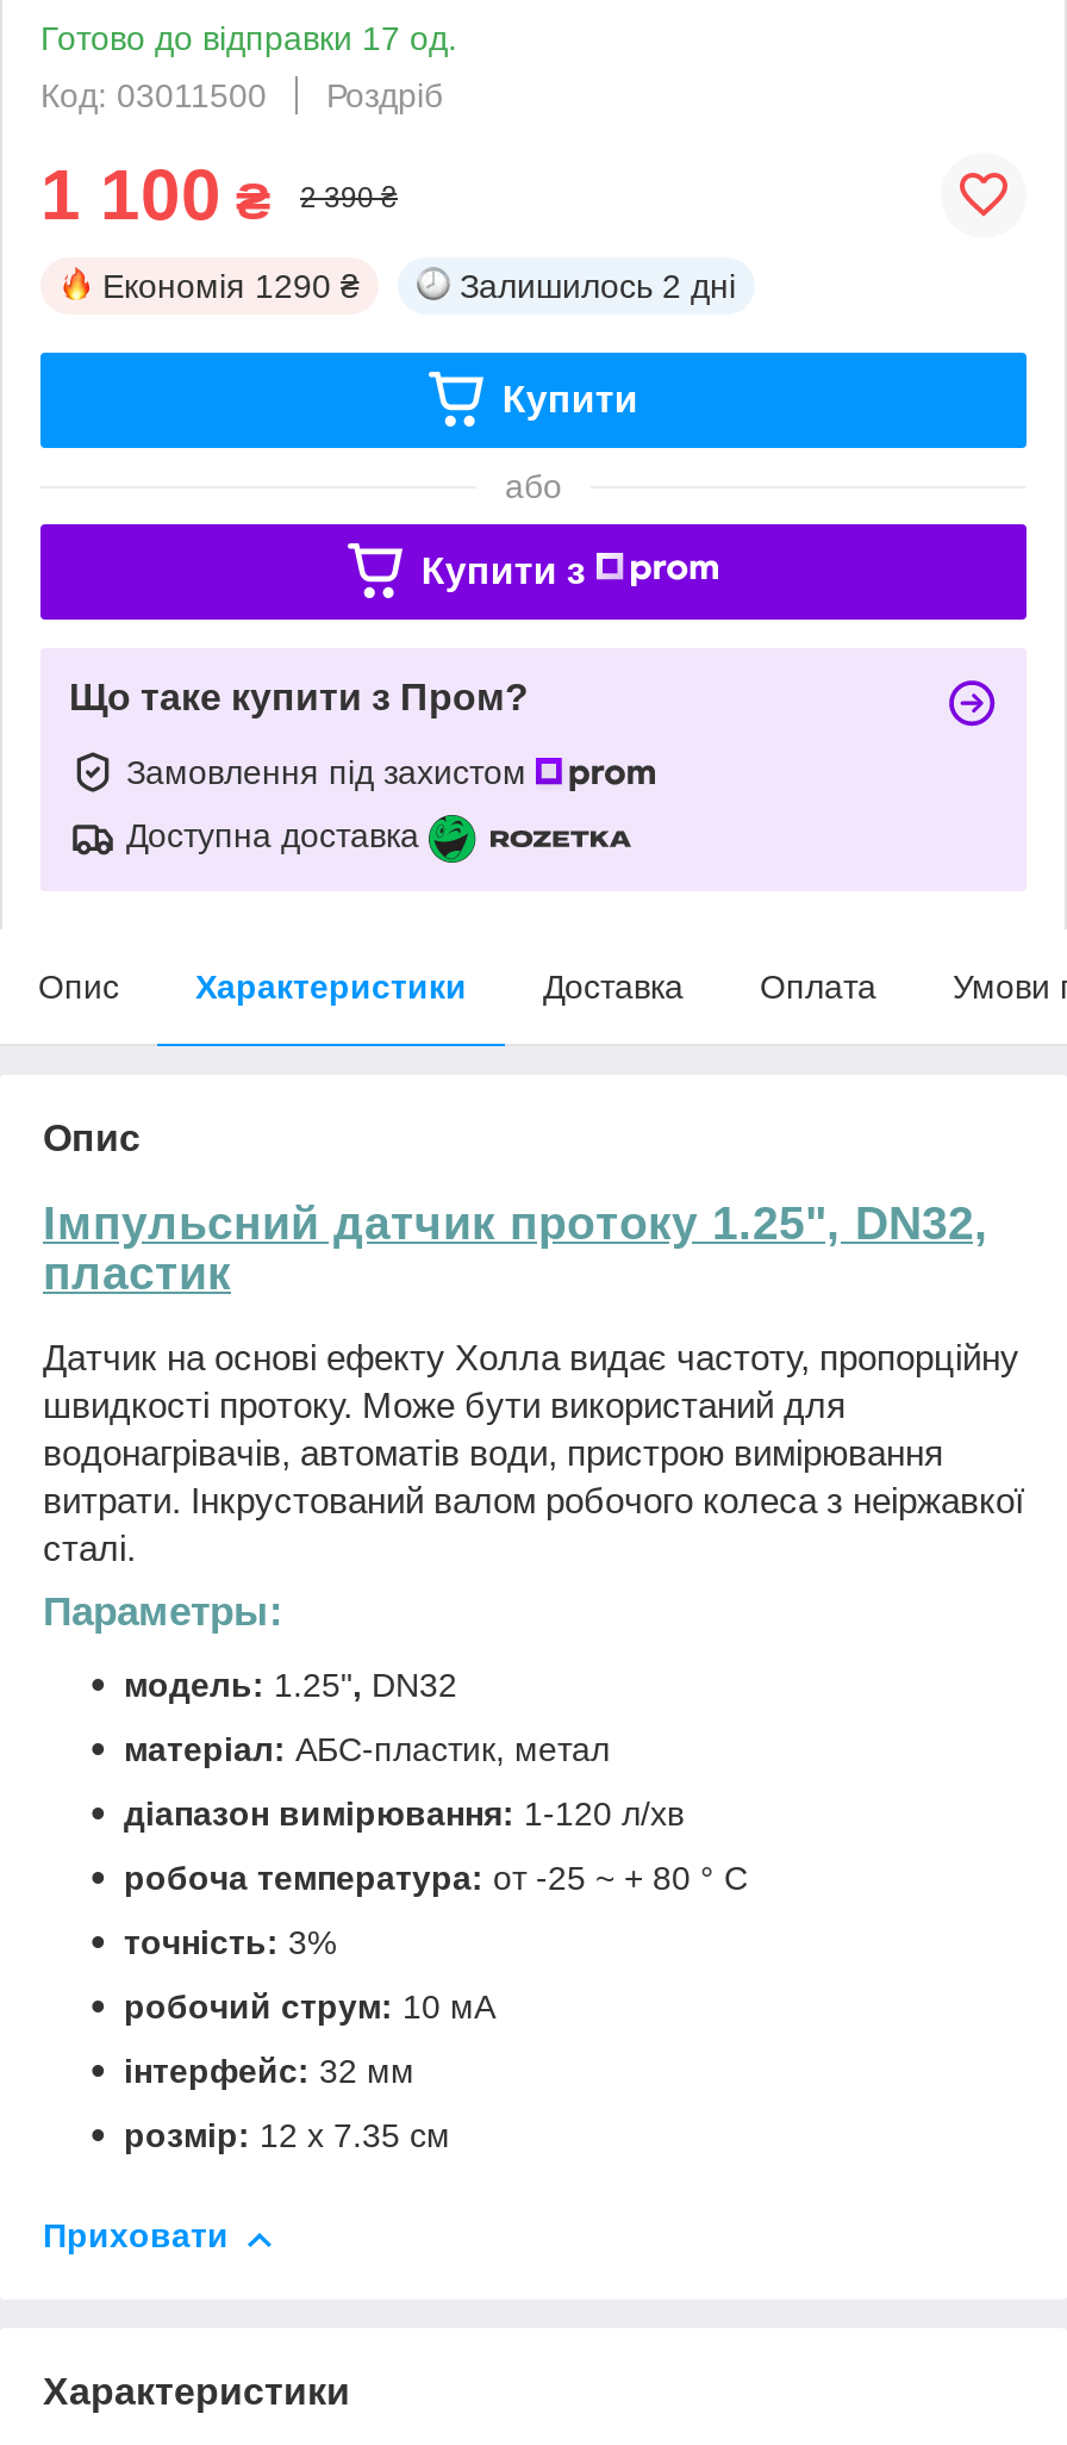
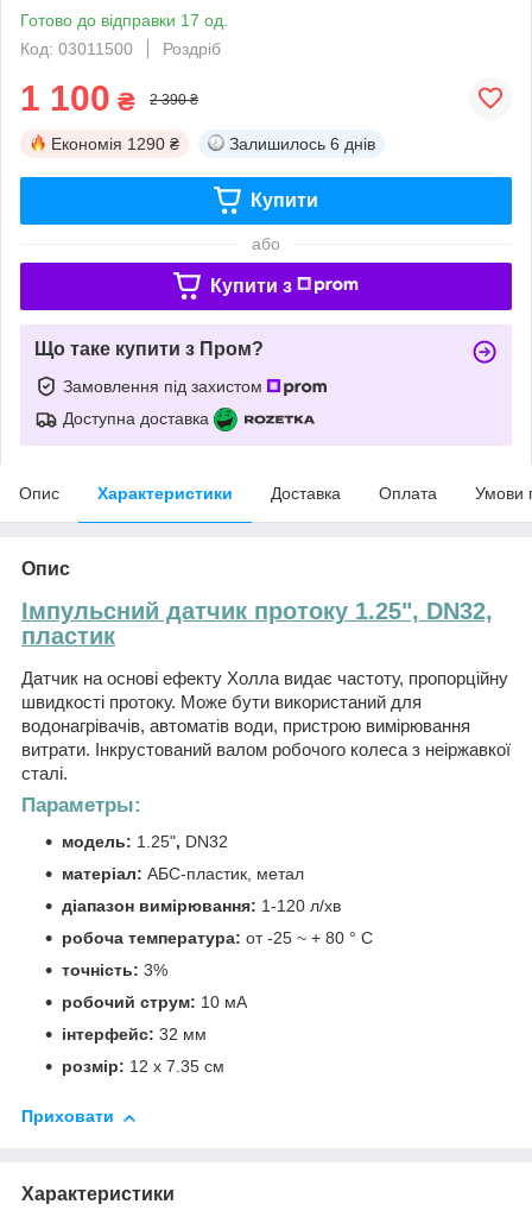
[460,266,736,305] Залишилось 2 дні -> [229,134,375,153] Залишилось 6 днів

